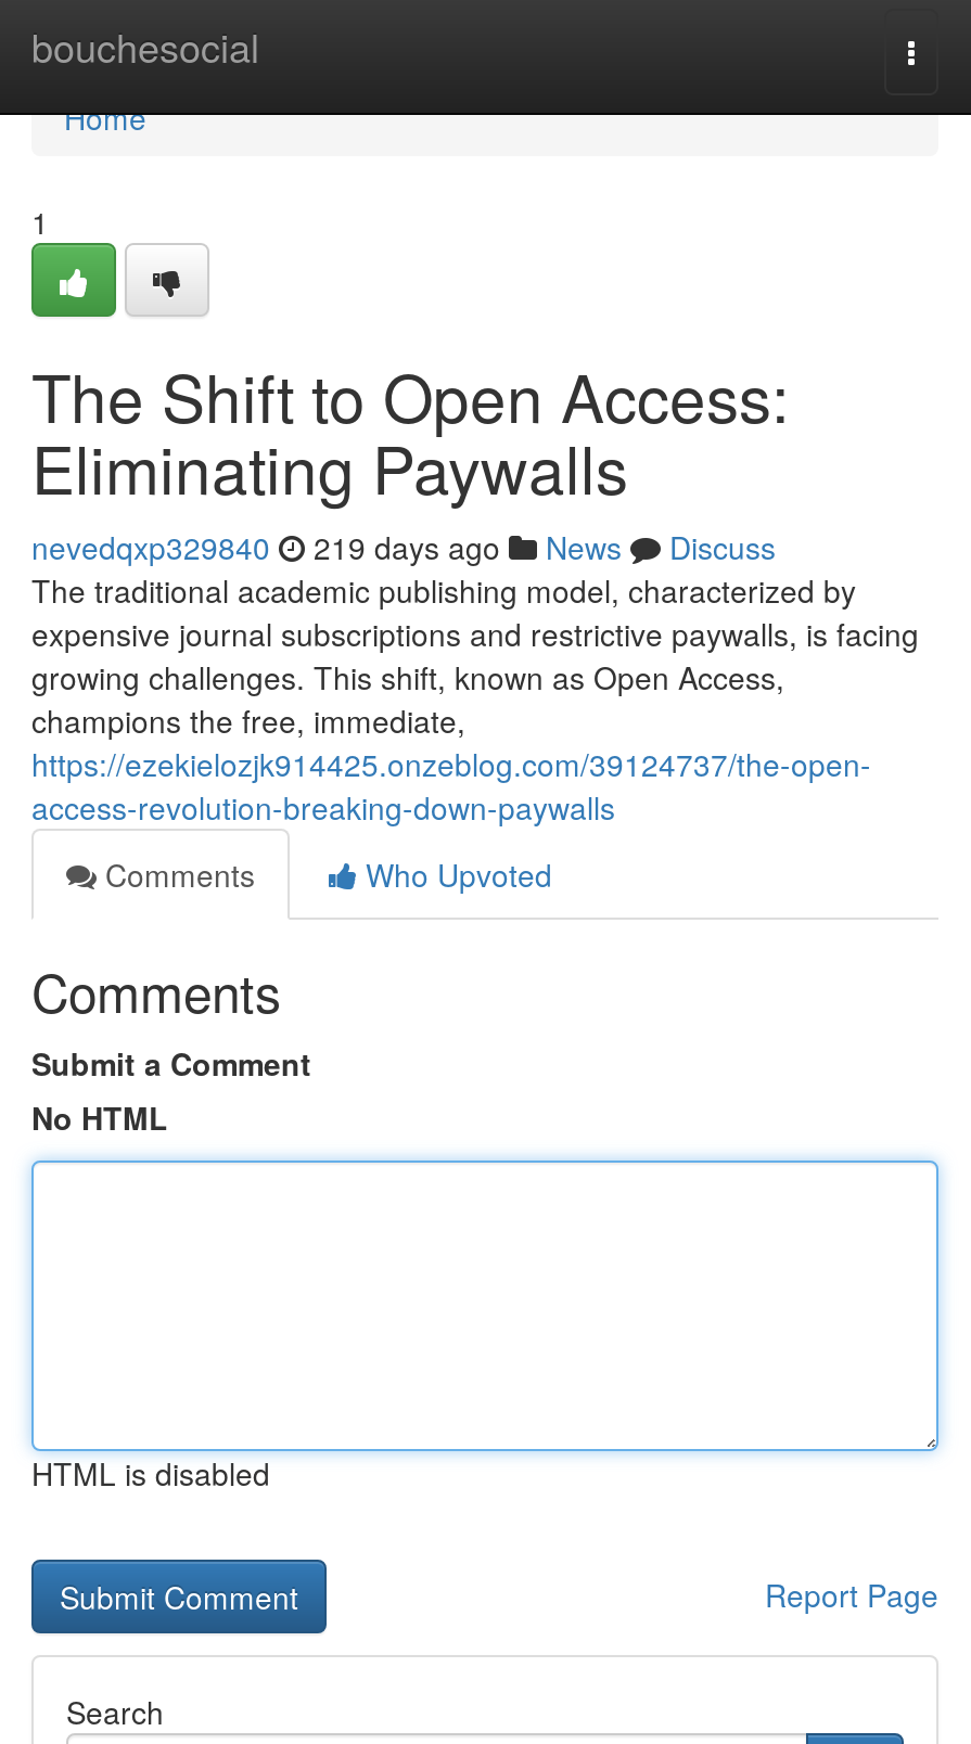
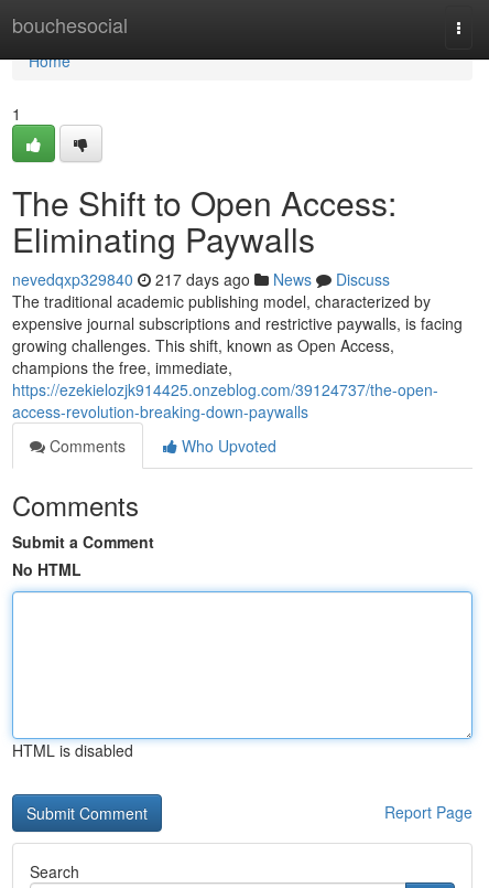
[31,525,776,568] nevedqxp329840 219 days ago News Discuss -> [12,268,390,290] nevedqxp329840 217 days ago News Discuss

